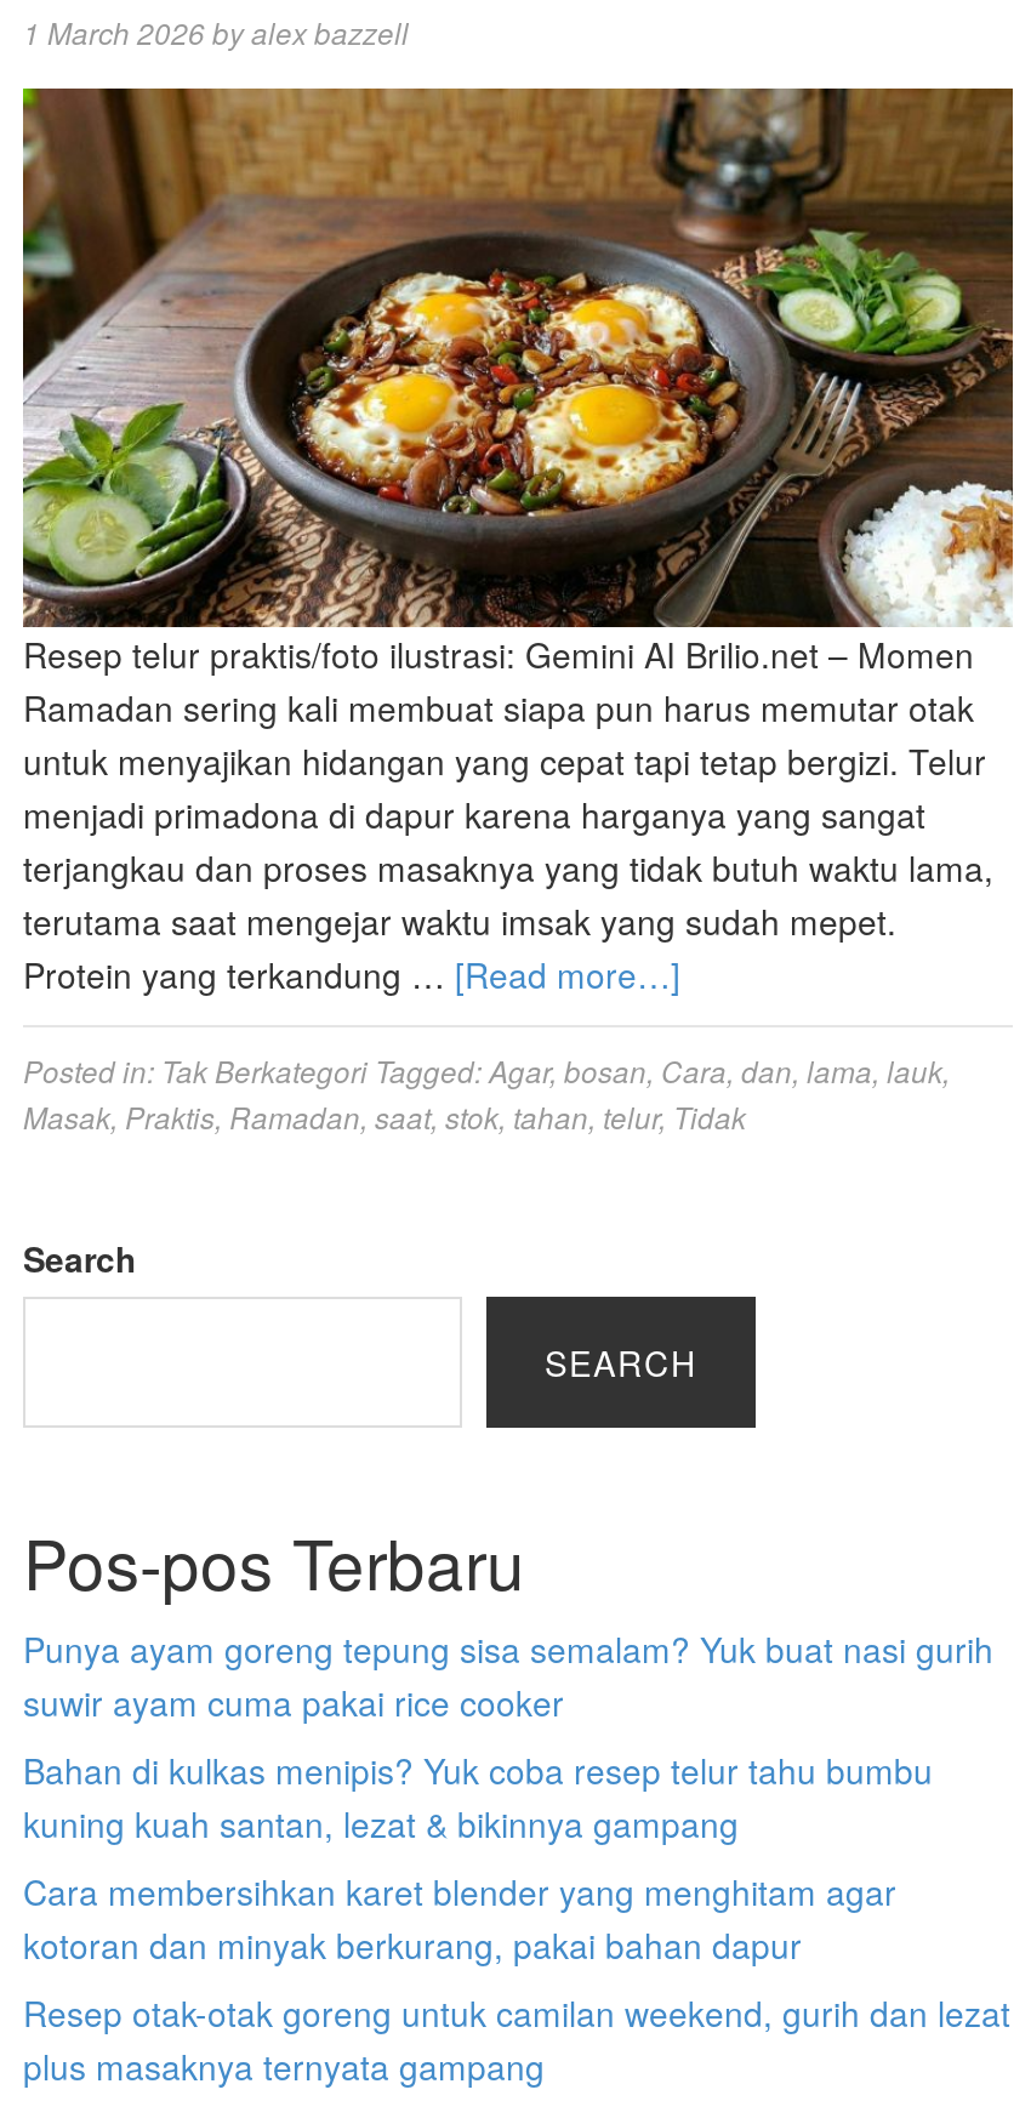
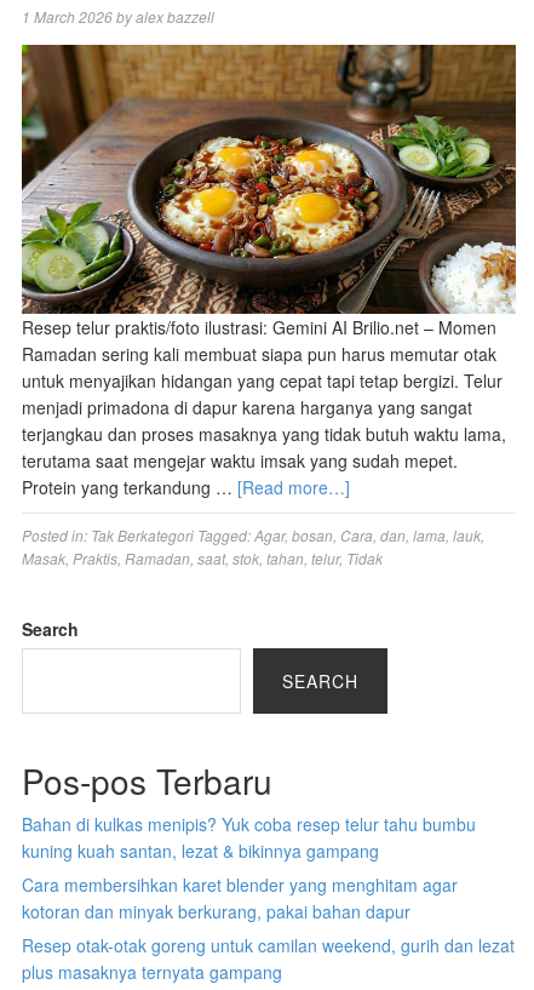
[23,1624,993,1726] Punya ayam goreng tepung sisa semalam? Yuk buat nasi gurih | suwir ayam cuma pakai rice cooker -> none

